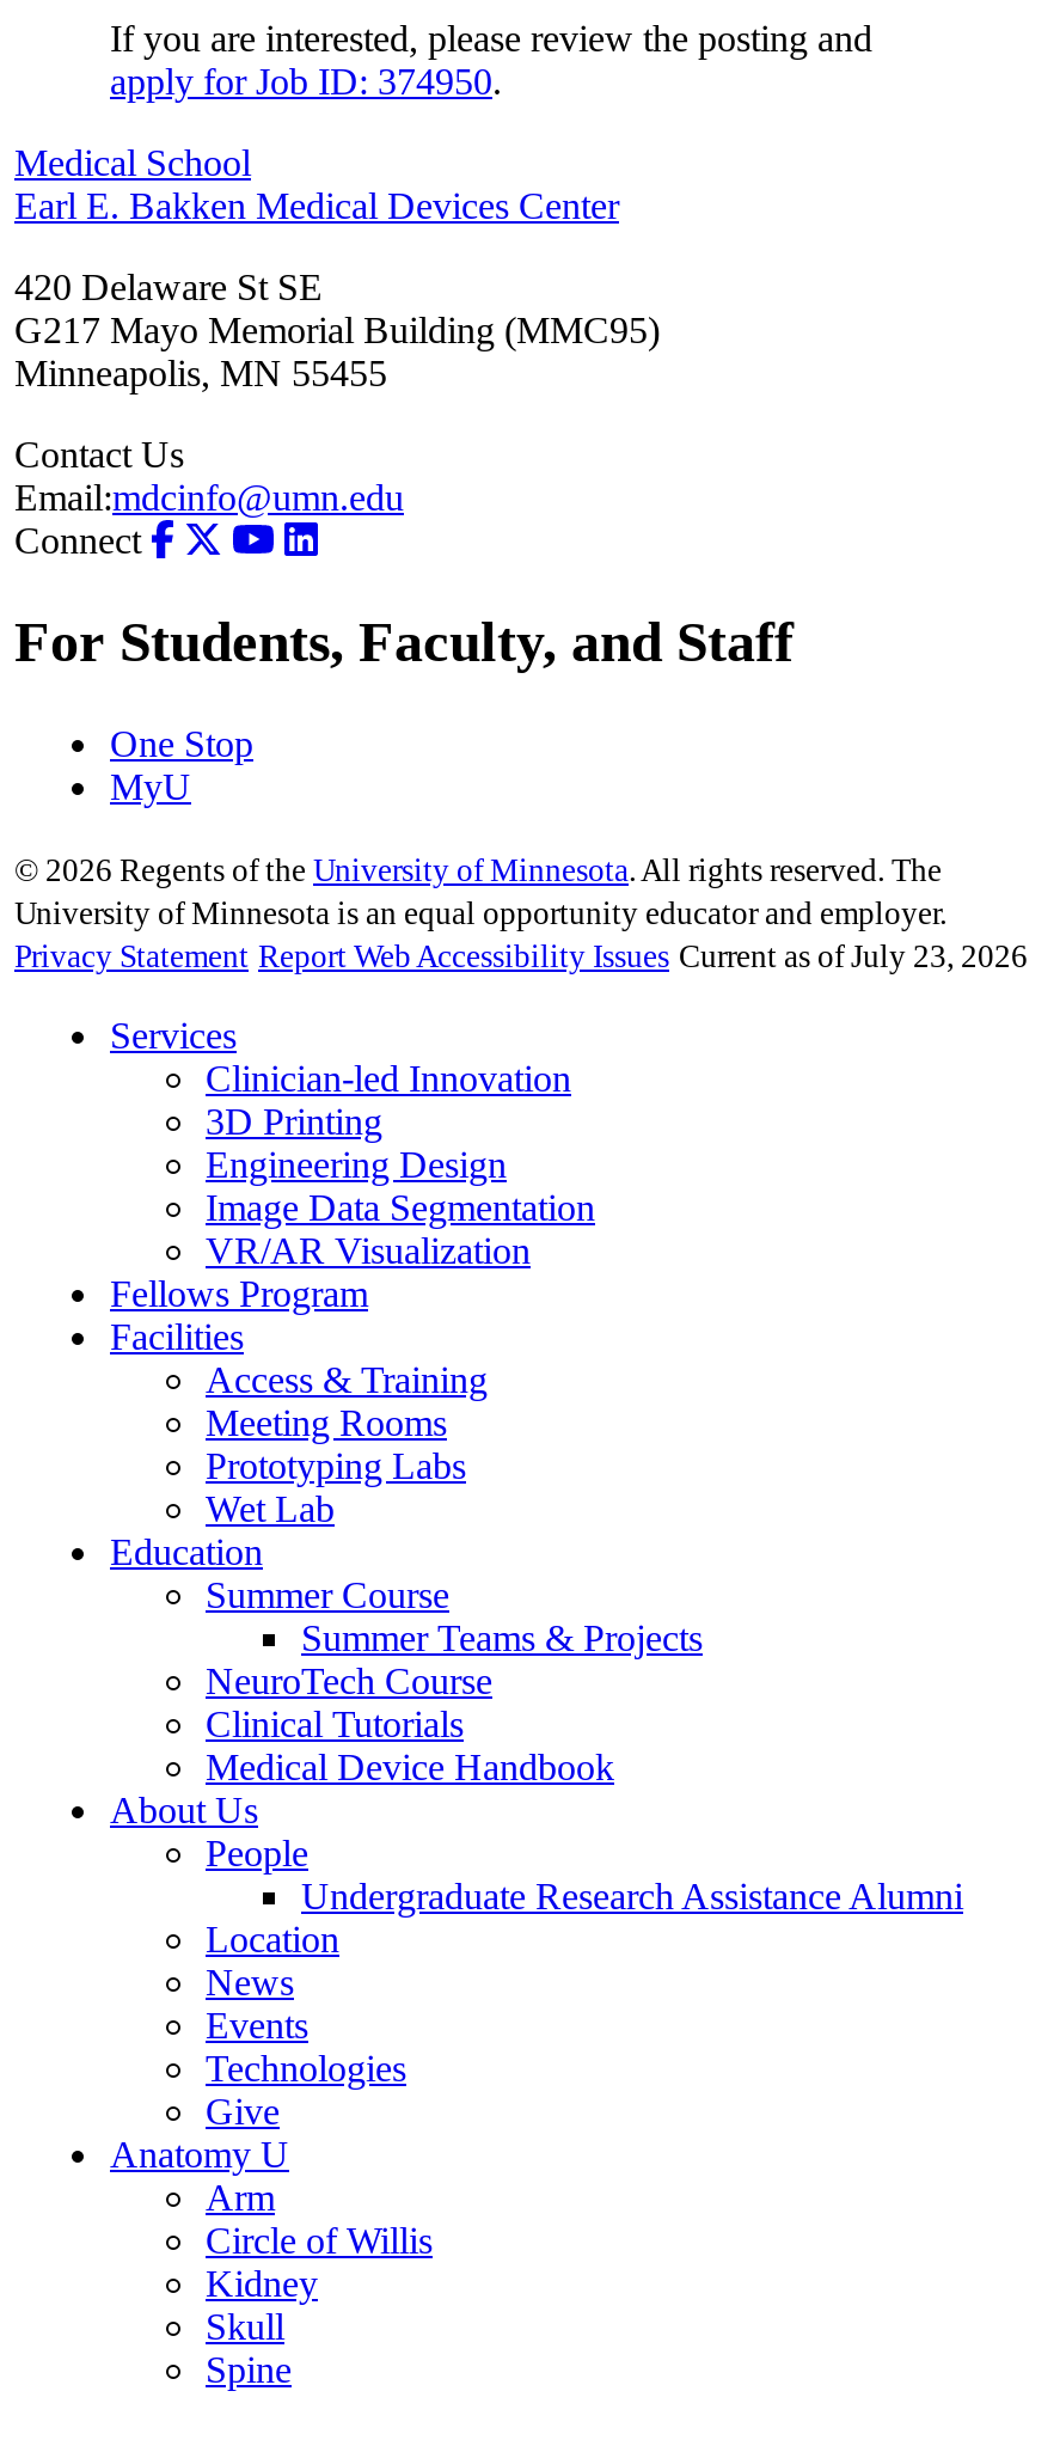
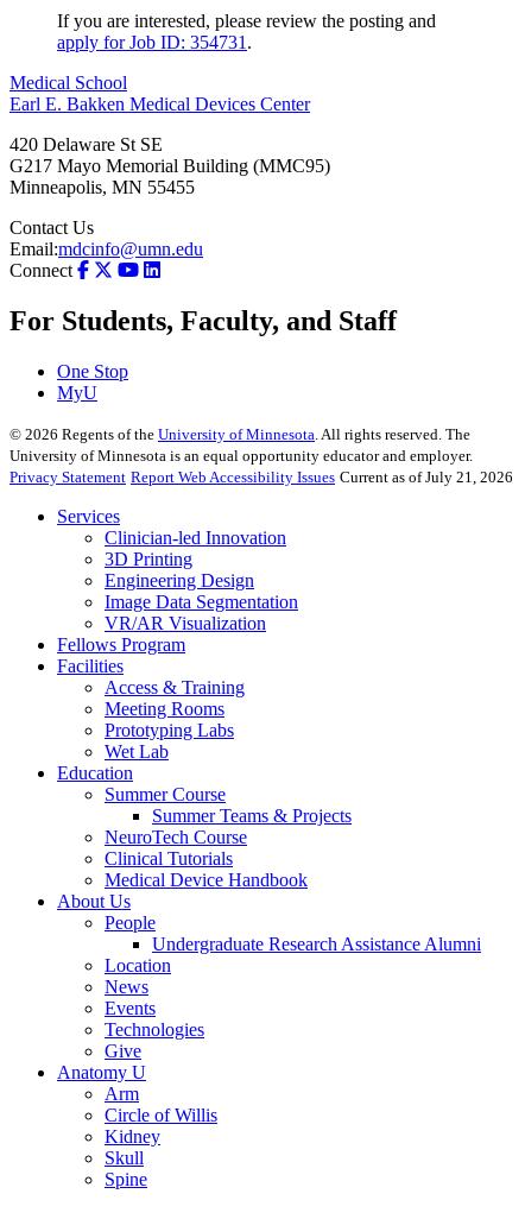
[110,61,502,102] apply for Job ID: 374950. -> [57,32,252,52] apply for Job ID: 354731.
[14,938,1028,974] Privacy Statement Report Web Accessibility Issues Current as of July 23, 2026 -> [10,468,513,486] Privacy Statement Report Web Accessibility Issues Current as of July 21, 2026

